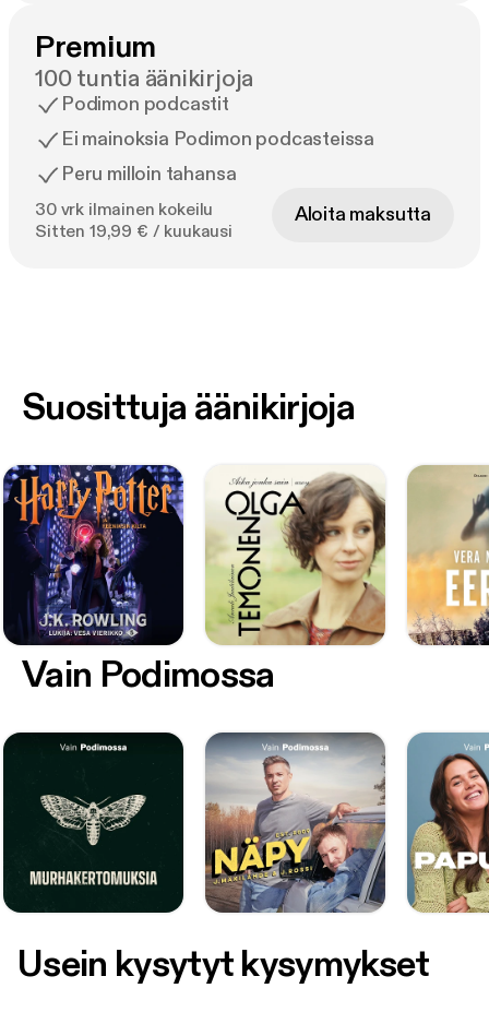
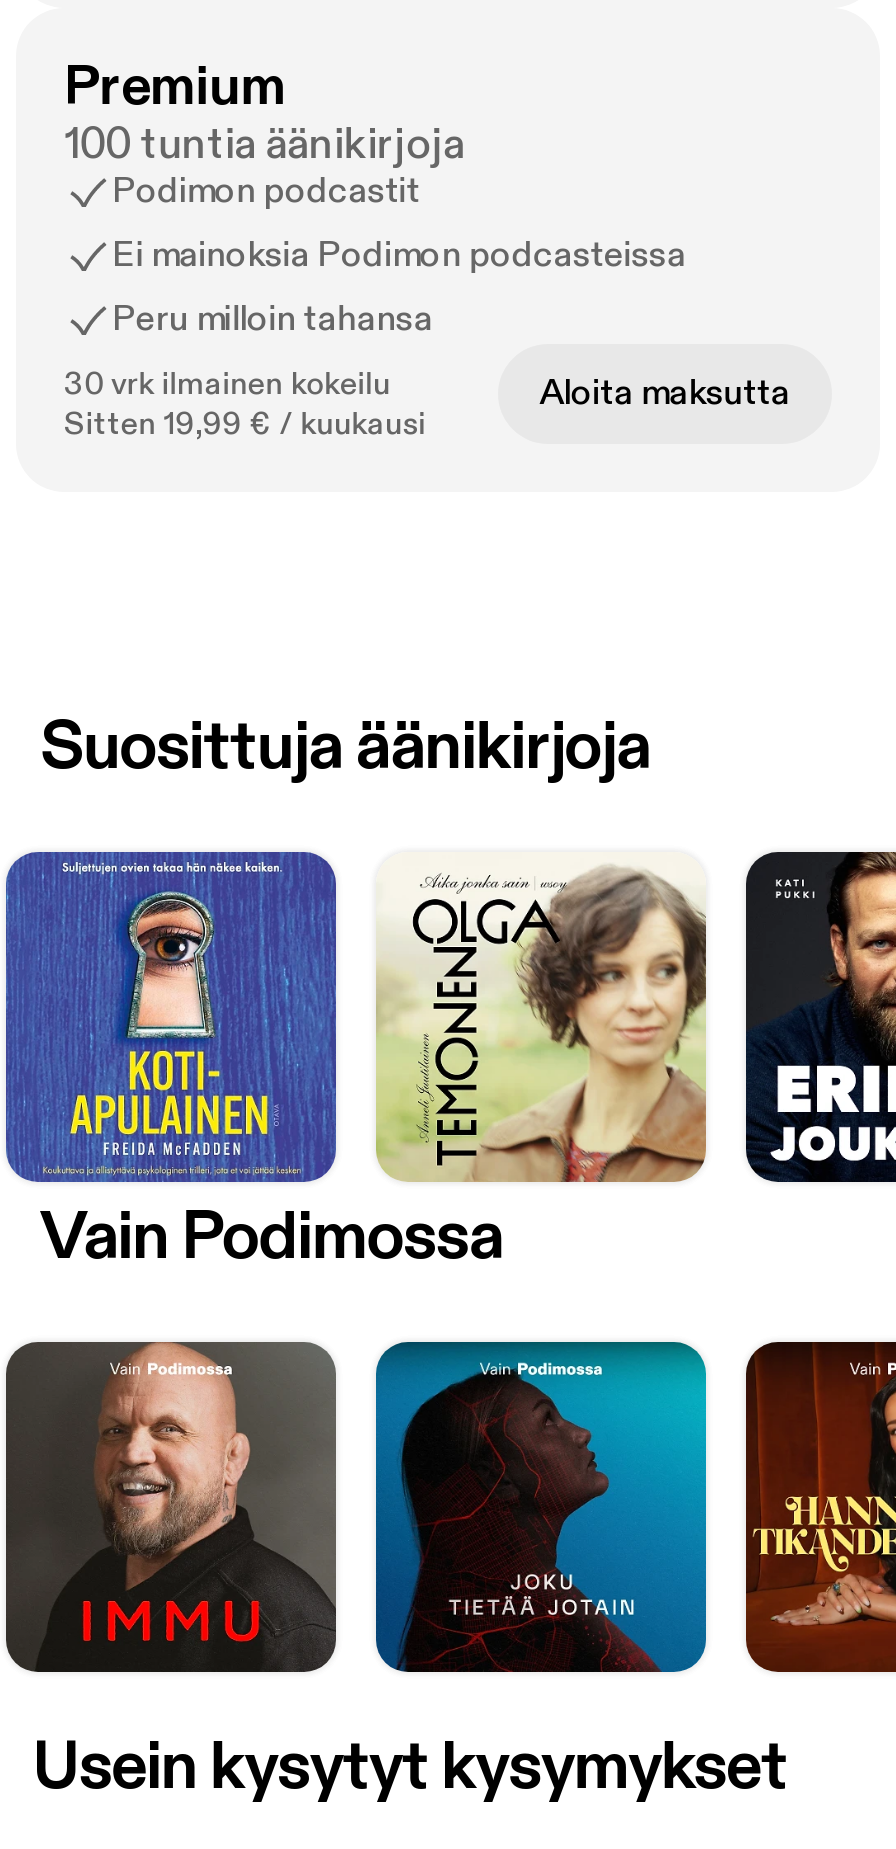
[3,464,184,646] [image] -> [6,850,338,1184] [image]
[406,465,486,646] [image] -> [744,850,890,1184] [image]
[3,731,183,913] [image] -> [6,1340,336,1672] [image]
[204,731,386,914] [image] -> [374,1340,708,1674] [image]
[406,734,486,914] [image] -> [744,1342,890,1674] [image]

